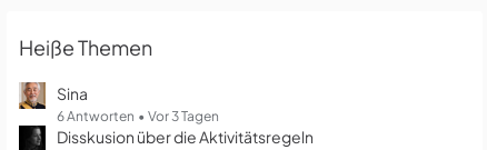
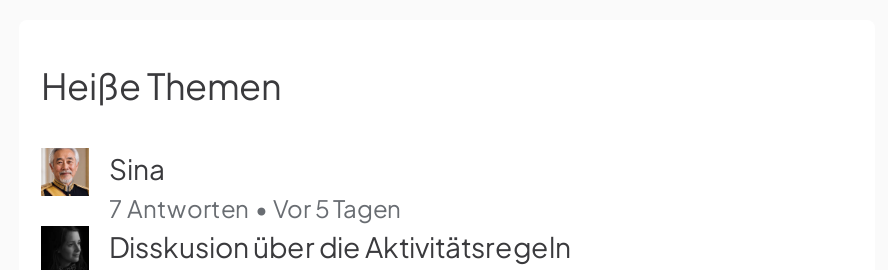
[57,108,135,124] 6 Antworten -> [109,194,249,224] 7 Antworten
[148,108,219,124] Vor 3 Tagen -> [273,194,401,224] Vor 5 Tagen

